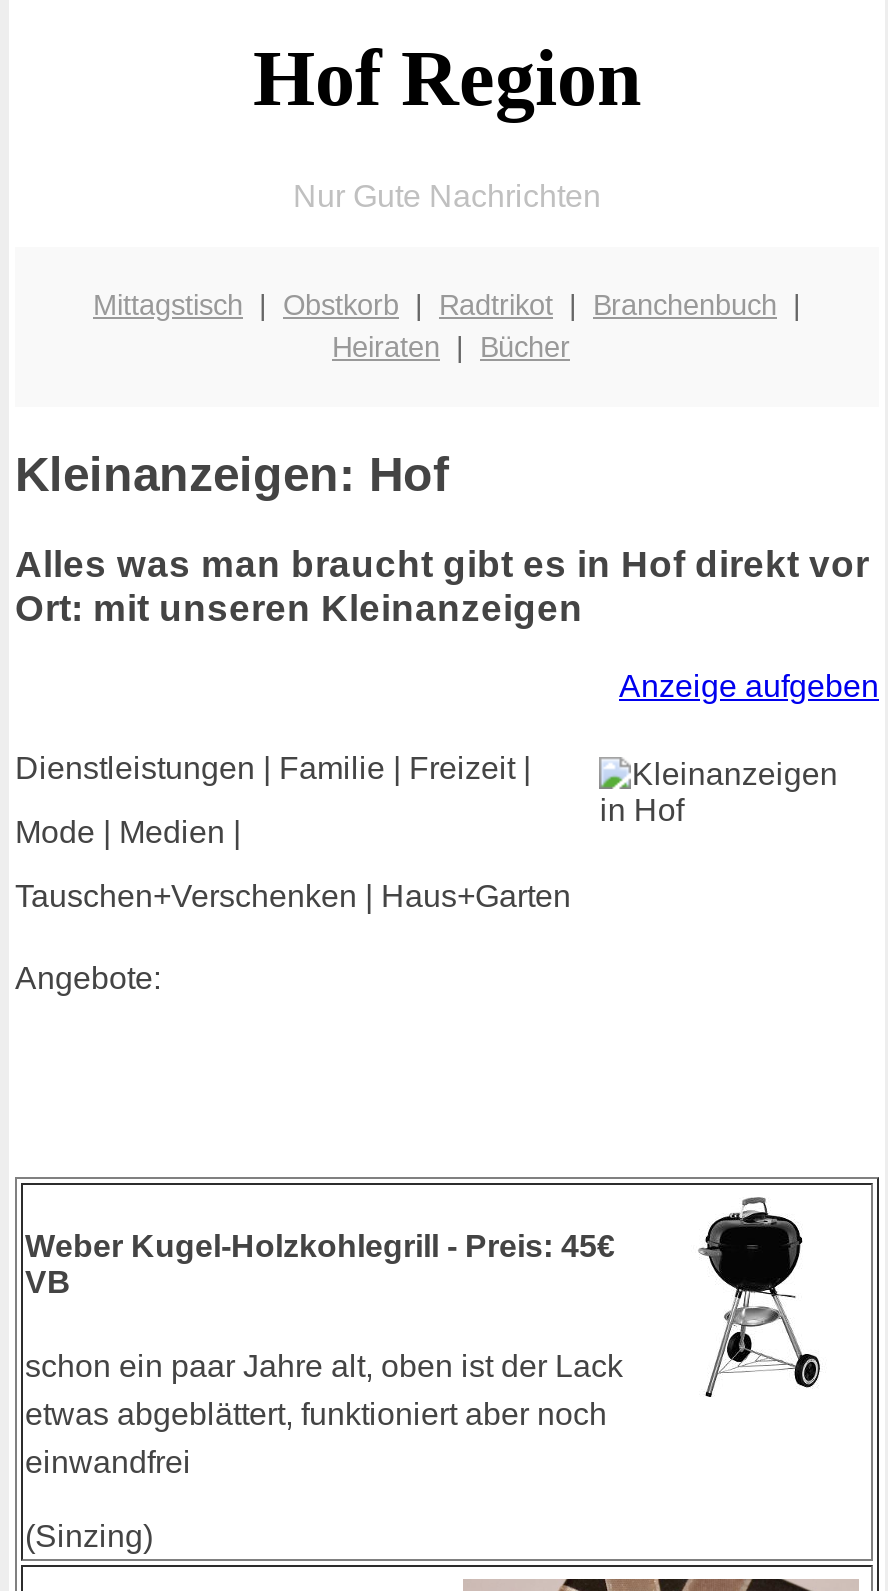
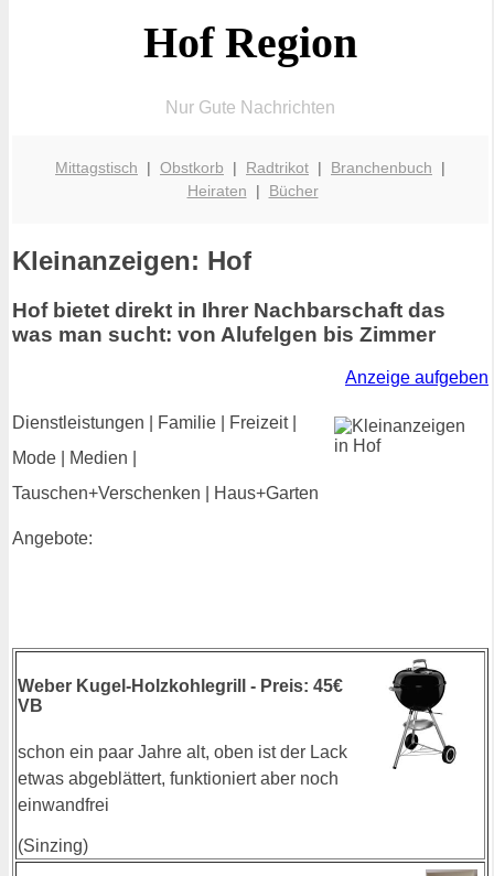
[15,543,869,629] Alles was man braucht gibt es in Hof direkt vor | Ort: mit unseren Kleinanzeigen -> [12,299,445,346] Hof bietet direkt in Ihrer Nachbarschaft das | was man sucht: von Alufelgen bis Zimmer

